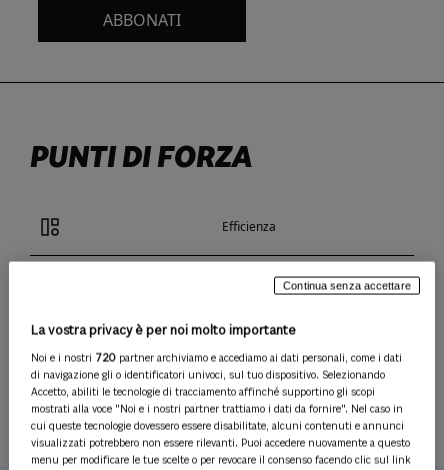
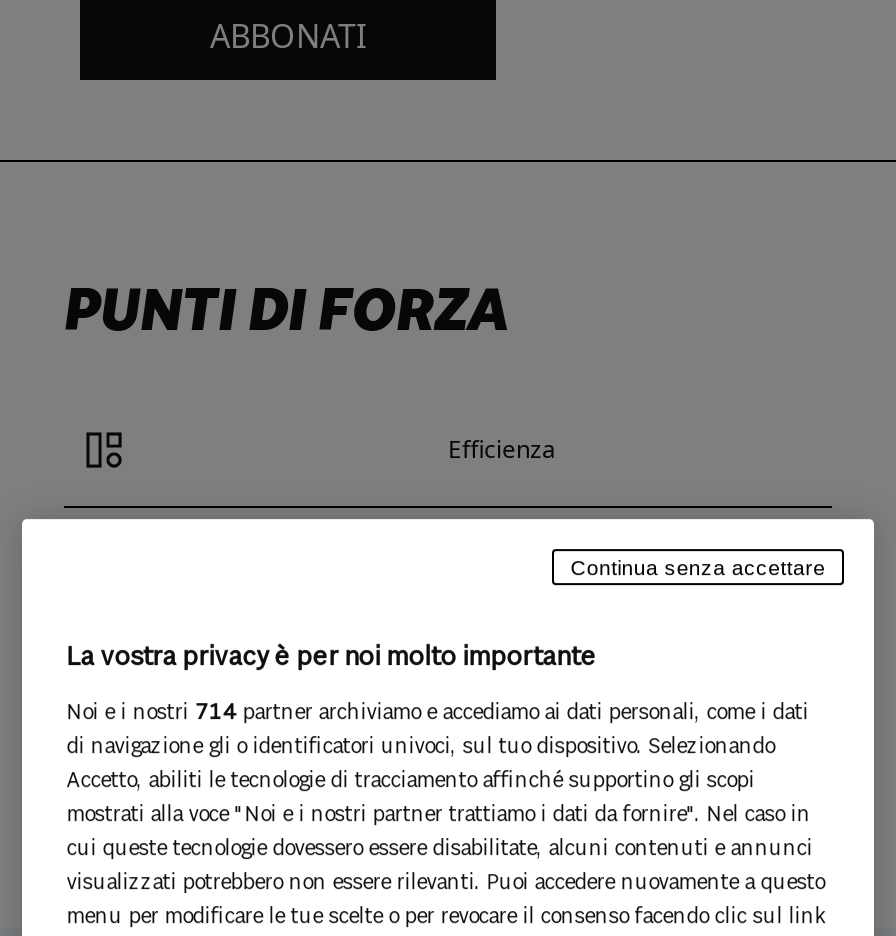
[31,353,402,365] Noi e i nostri 720 partner archiviamo e accediamo ai dati personali, come i dati -> [66,702,808,726] Noi e i nostri 714 partner archiviamo e accediamo ai dati personali, come i dati

